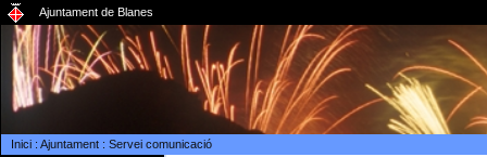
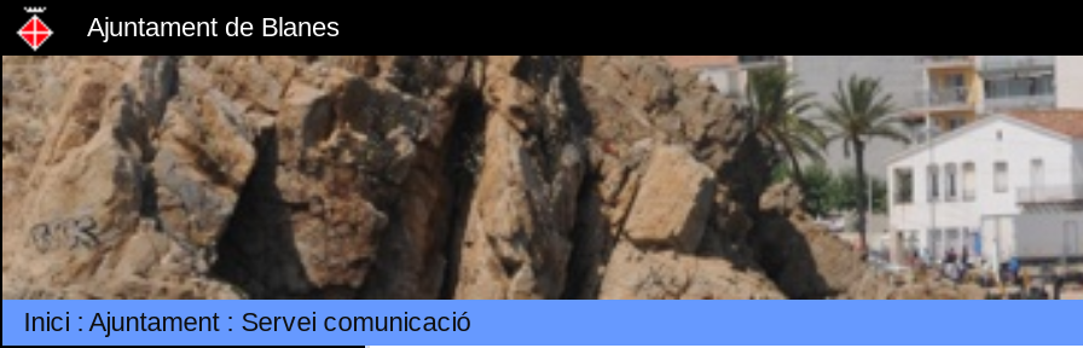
[3,25,484,135] [image] -> [7,53,1076,302] [image]

